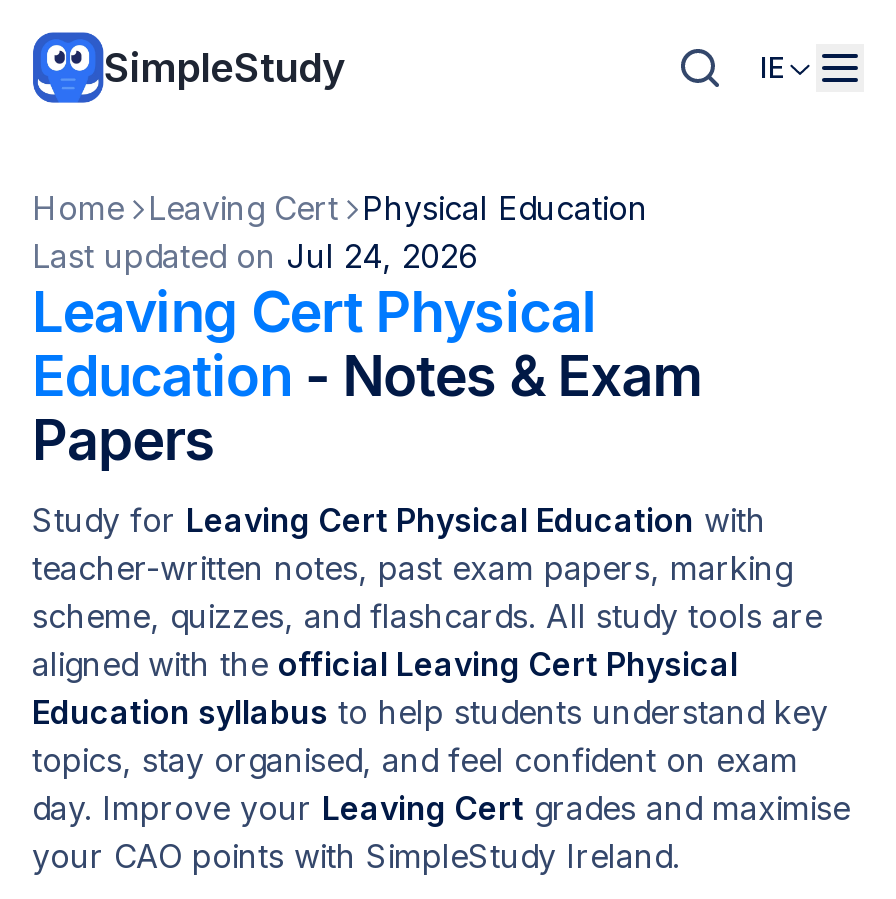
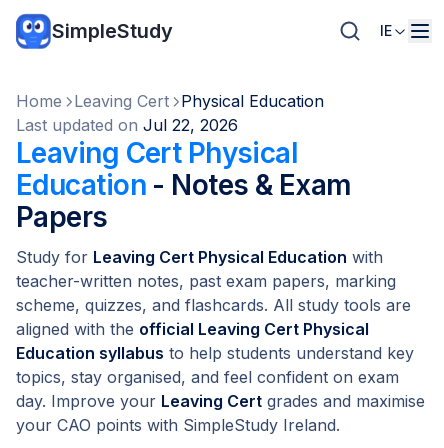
[32,236,478,276] Last updated on Jul 24, 2026 -> [16,115,238,135] Last updated on Jul 22, 2026

